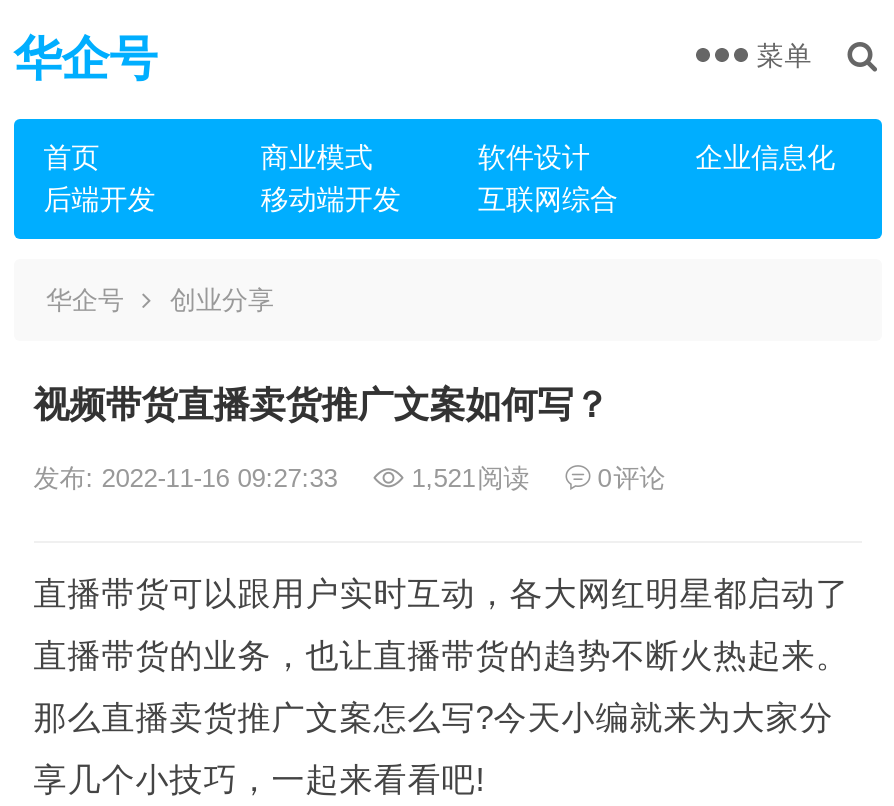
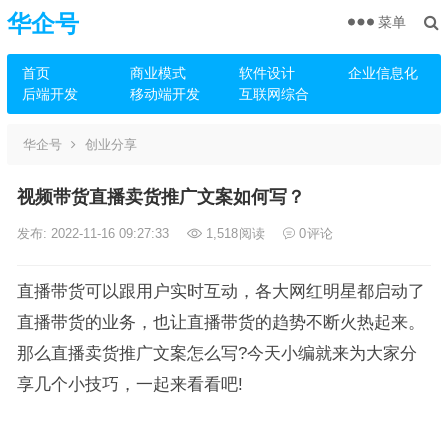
[33,463,665,493] 发布: 2022-11-16 09:27:33 1,521阅读 0评论 -> [17,226,333,241] 发布: 2022-11-16 09:27:33 1,518阅读 0评论

